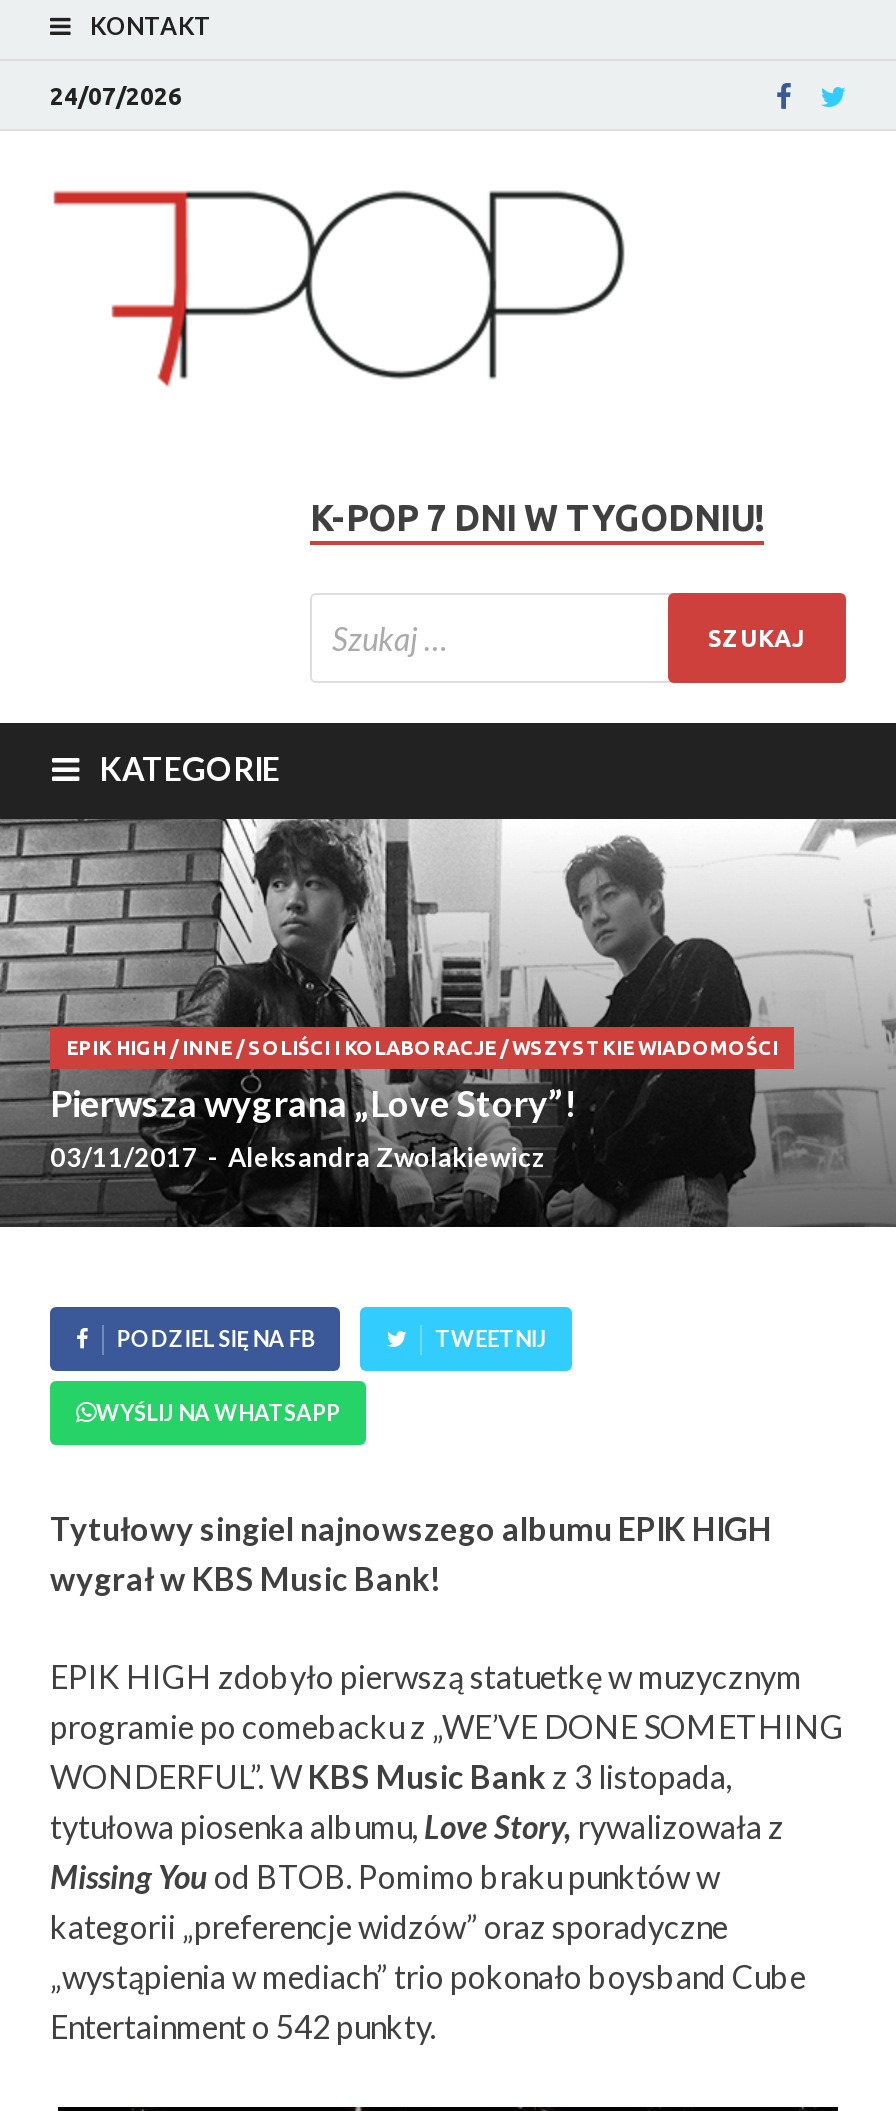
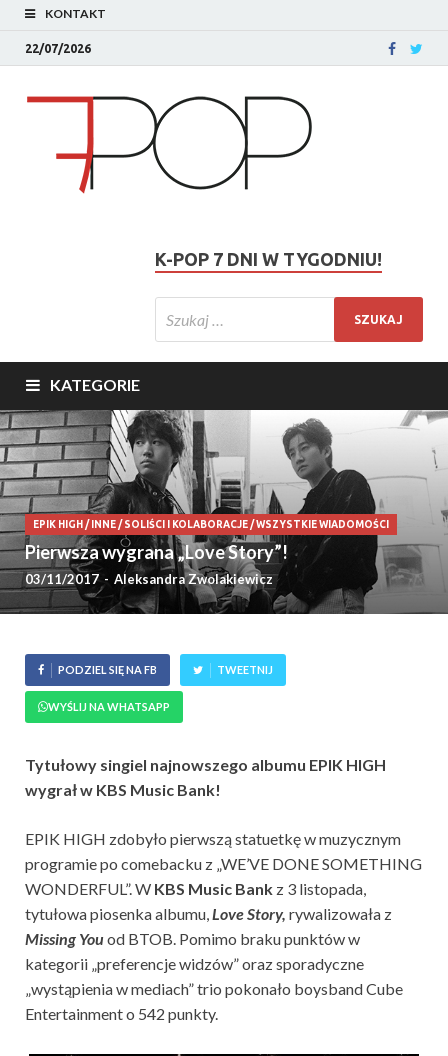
[50,82,182,108] 24/07/2026 -> [25,41,91,54] 22/07/2026

